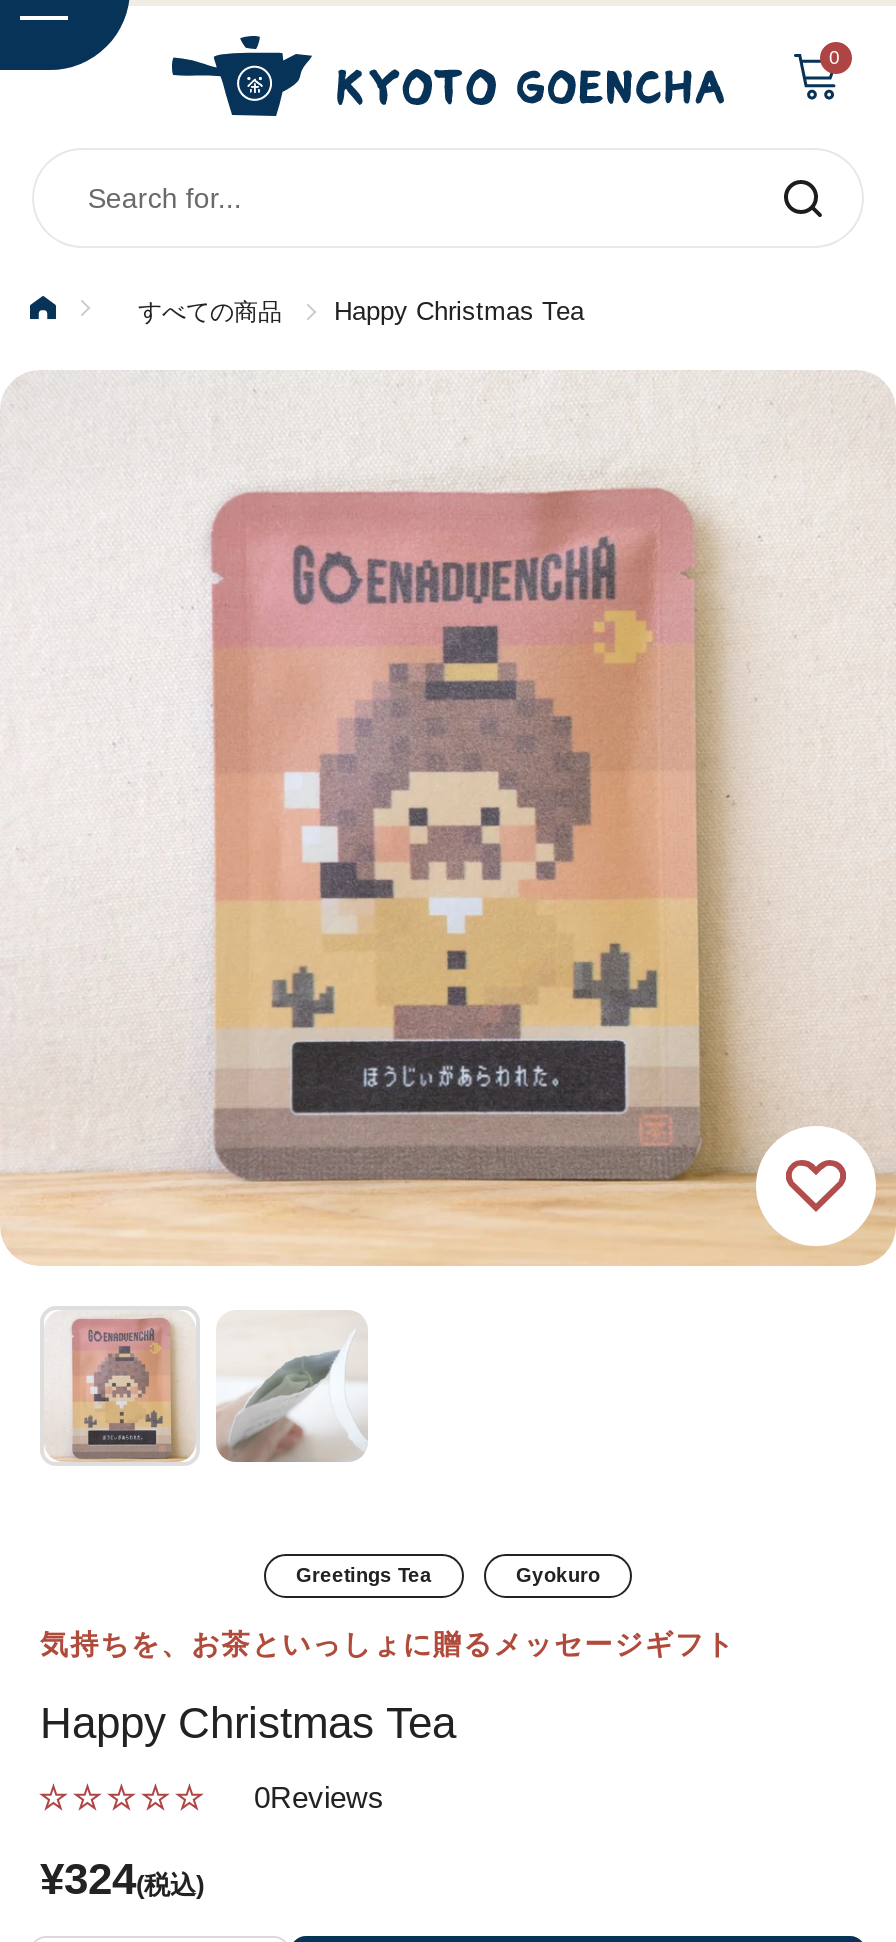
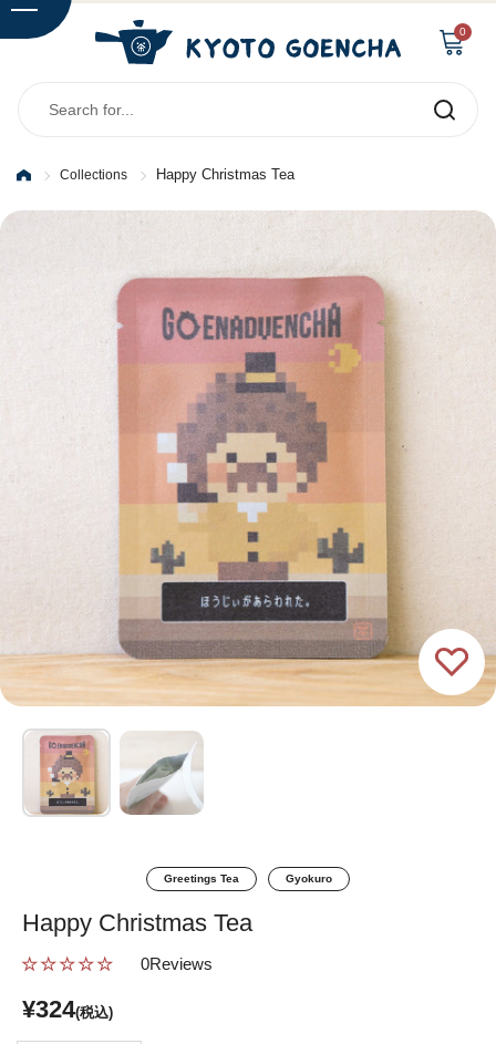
[138,297,282,325] すべての商品 -> [60,167,127,183] Collections
[40,1627,736,1659] 気持ちを、お茶といっしょに贈るメッセージギフト -> none

